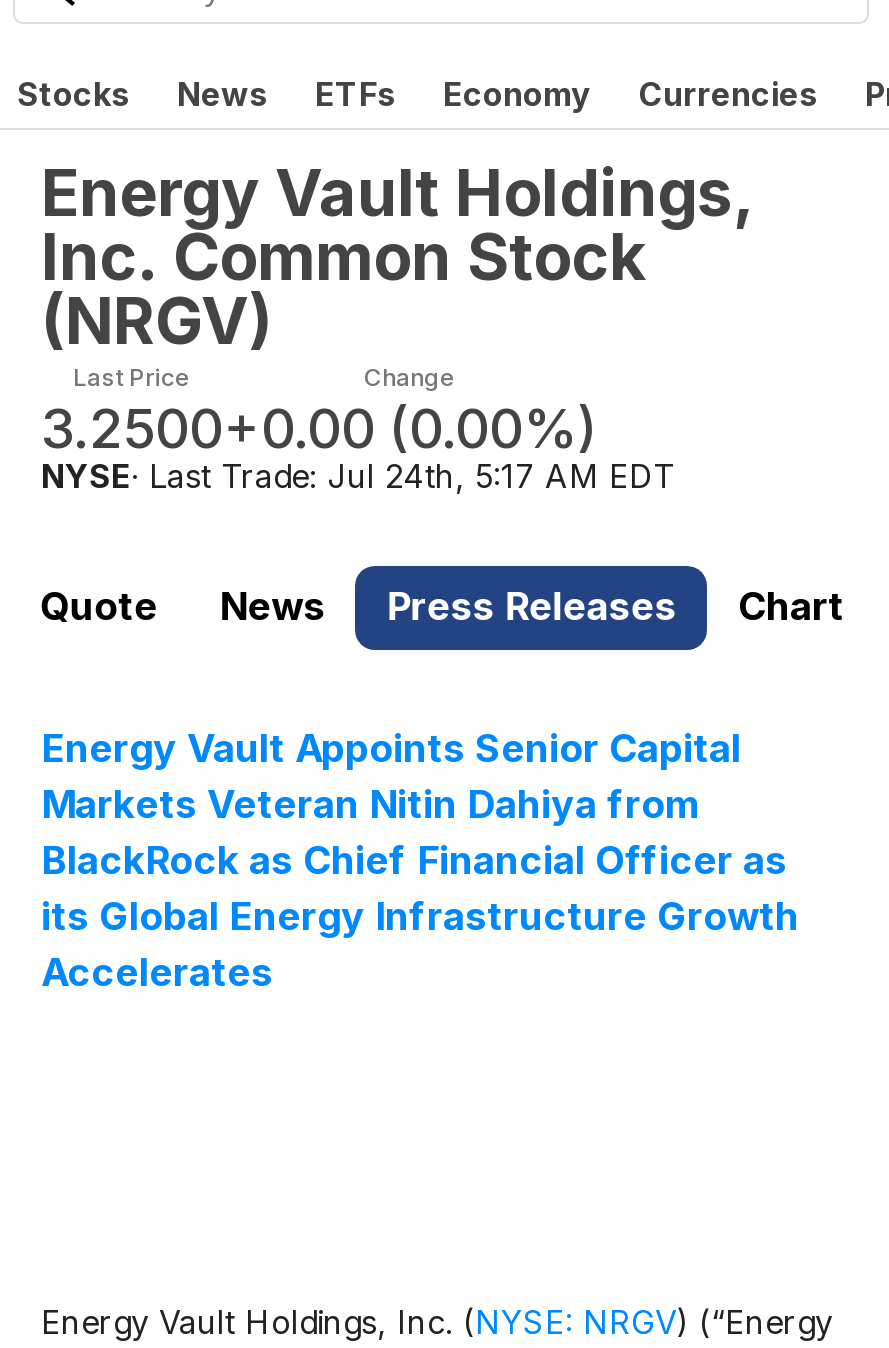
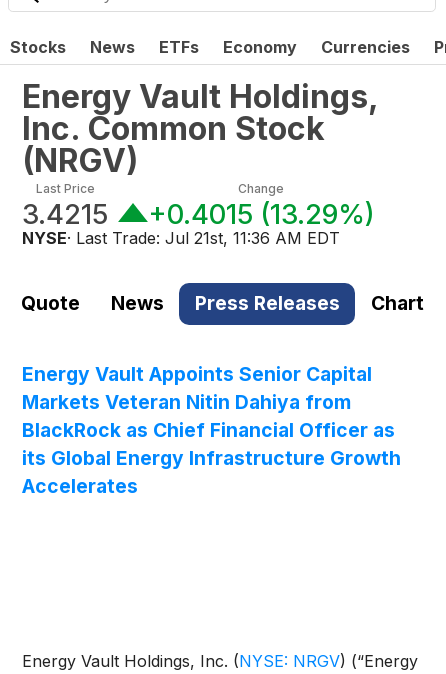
[41,395,223,461] 3.2500 -> [22,198,108,231] 3.4215
[223,395,597,461] +0.00 (0.00%) -> [148,198,375,231] +0.4015 (13.29%)
[41,455,675,495] NYSE · Last Trade: Jul 24th, 5:17 AM EDT -> [22,228,340,248] NYSE · Last Trade: Jul 21st, 11:36 AM EDT

